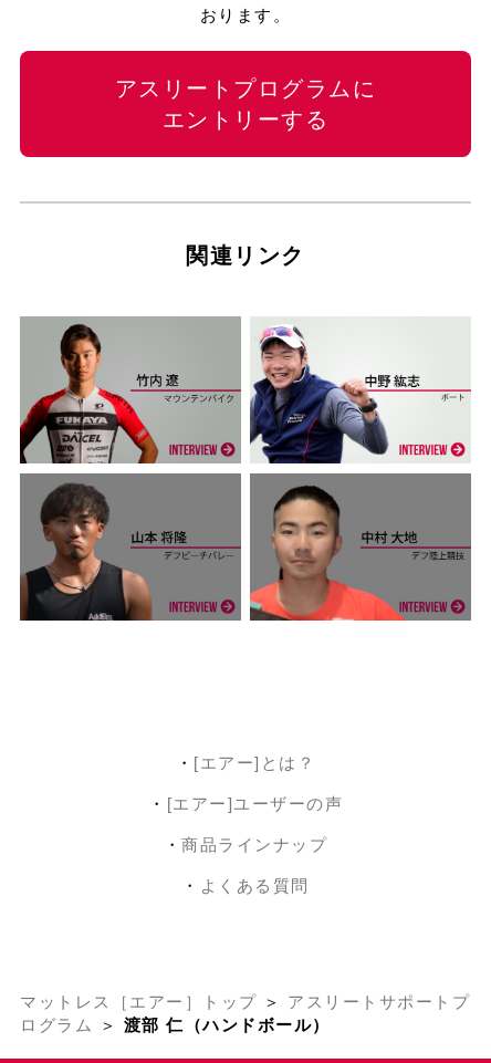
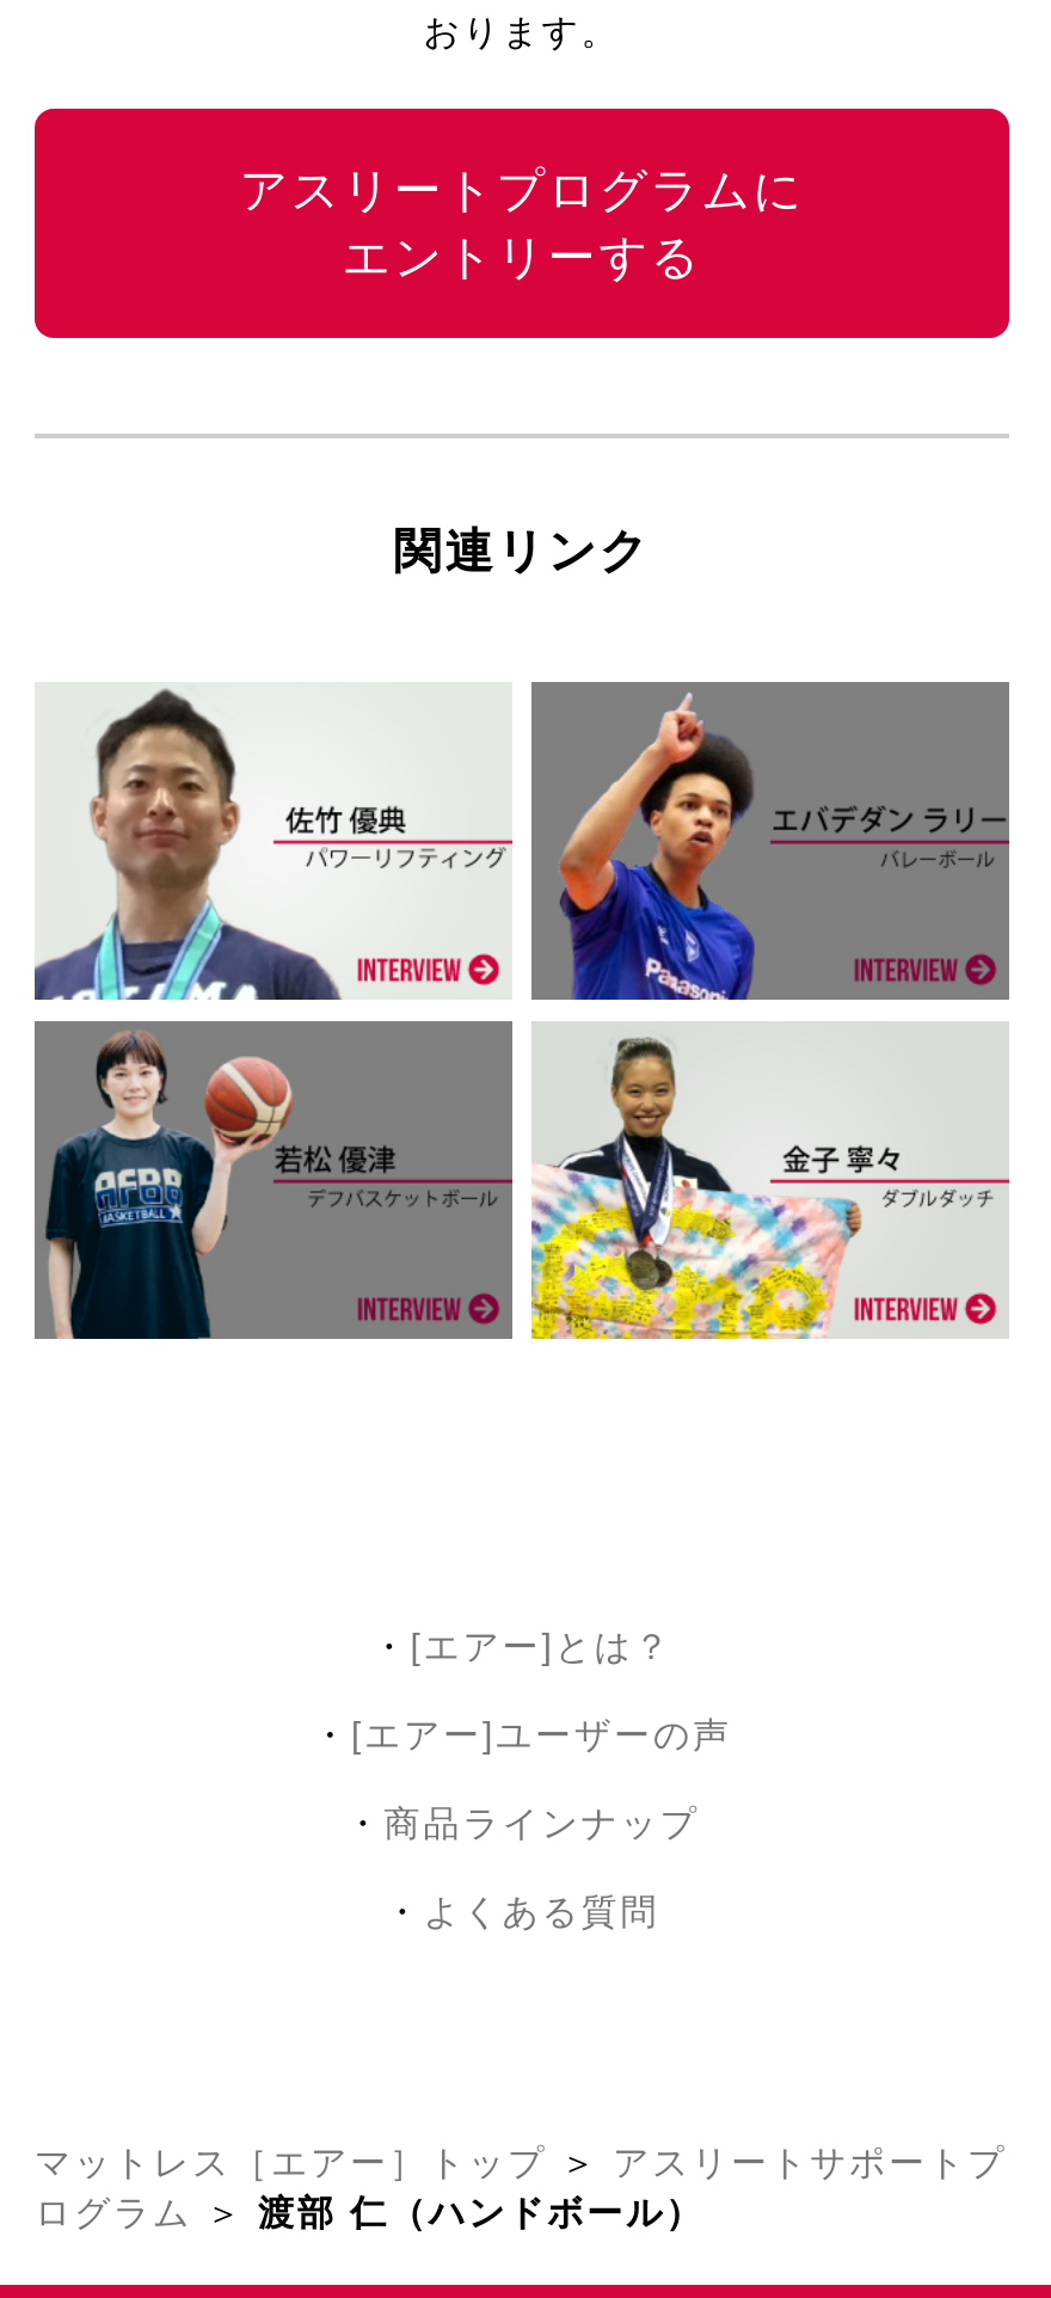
[19,316,241,465] [image] -> [32,684,512,1002] [image]
[250,317,471,465] [image] -> [531,682,1009,1002] [image]
[249,473,471,622] [image] -> [529,1024,1009,1341] [image]
[20,482,154,622] [image] -> [35,1033,319,1339] [image]

